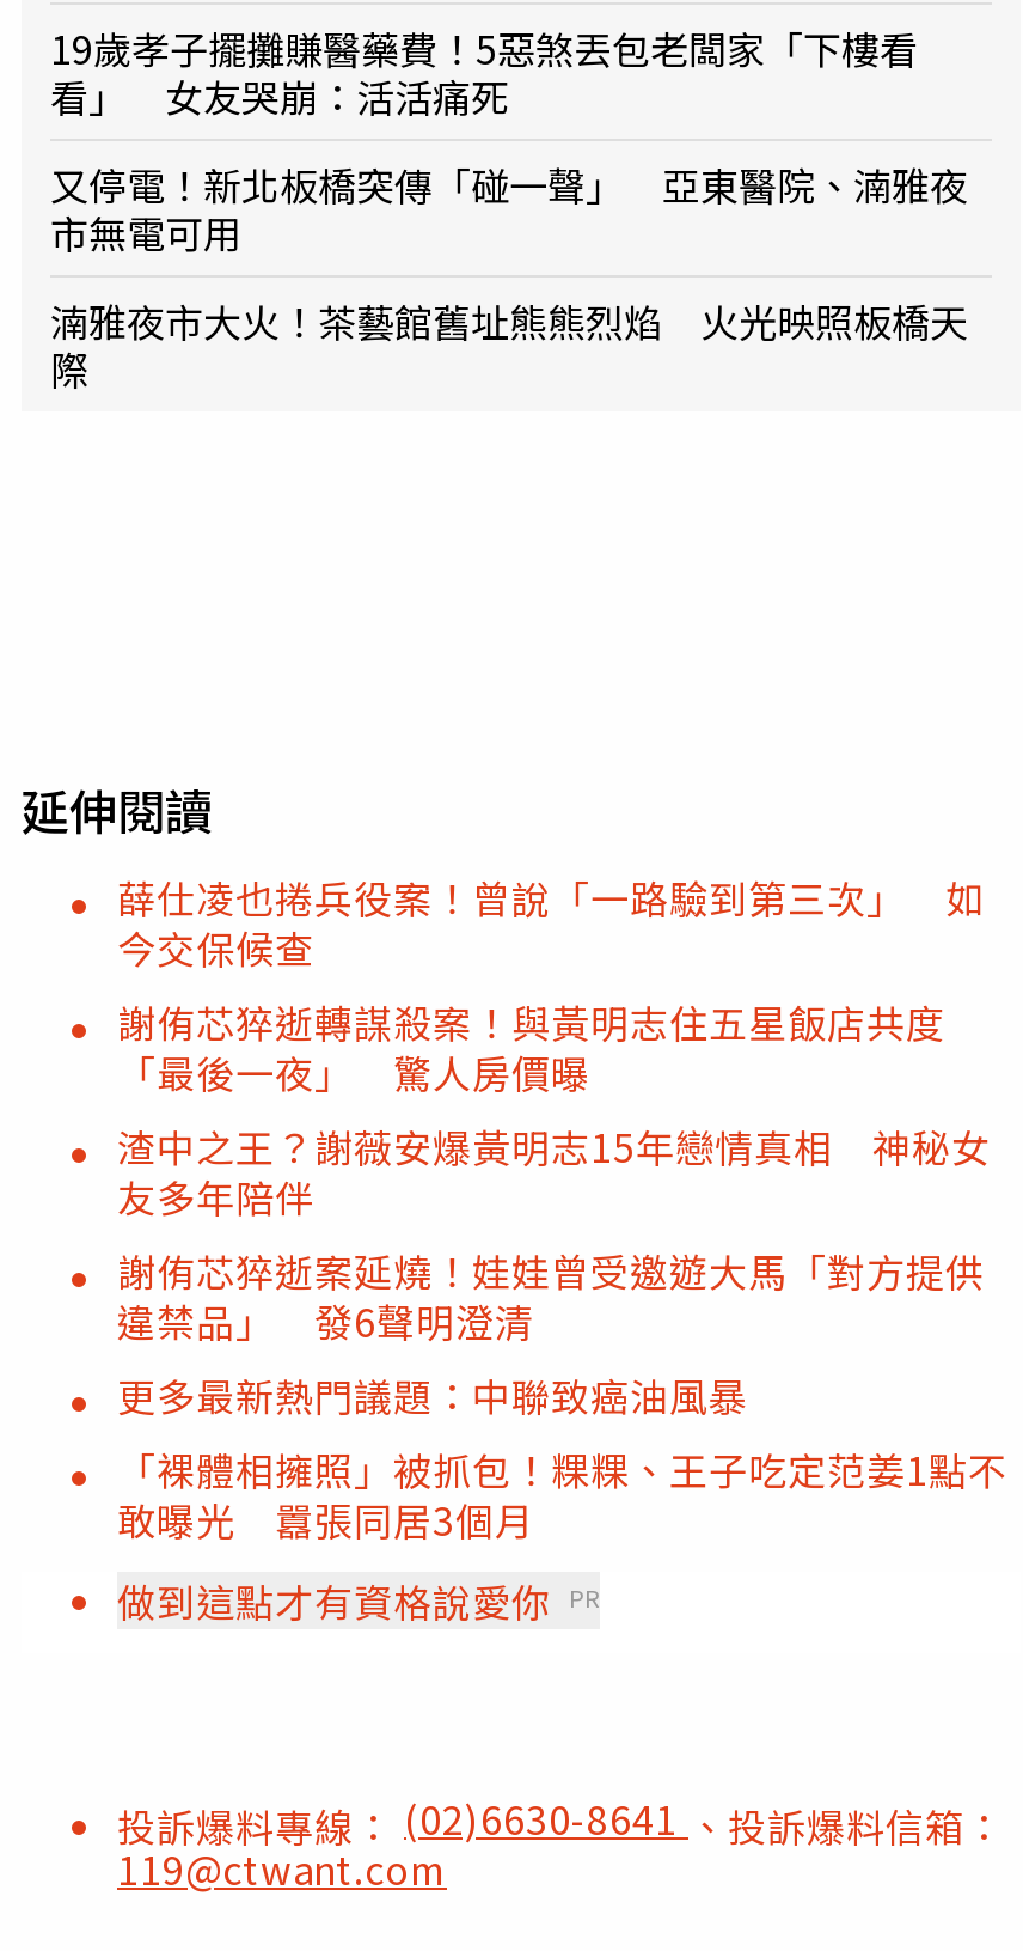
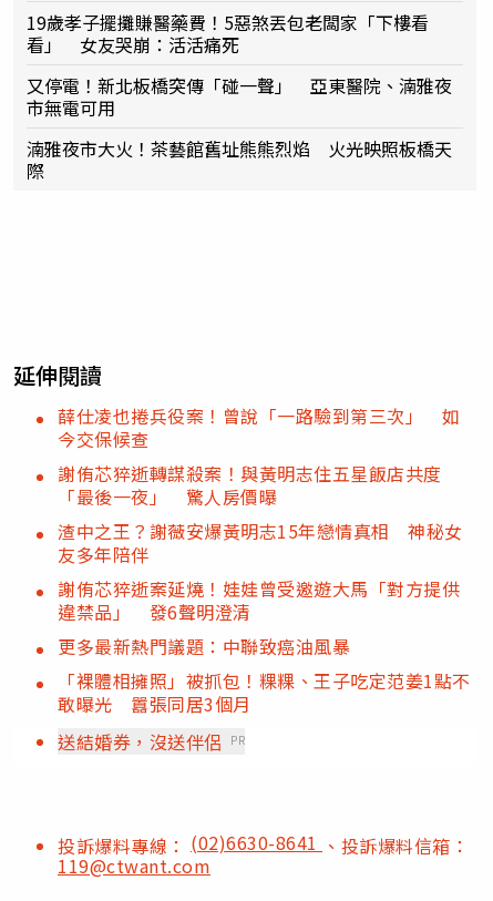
[117,1573,600,1630] 做到這點才有資格說愛你 PR -> [58,728,245,755] 送結婚券，沒送伴侶 PR

